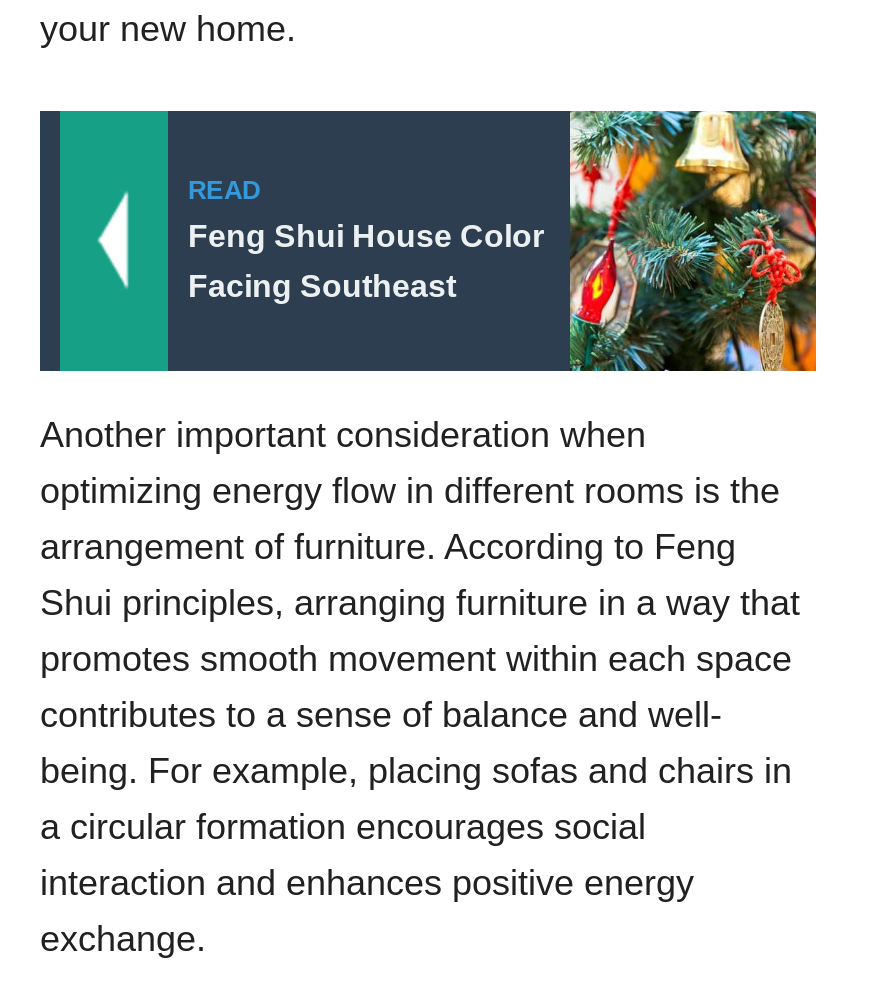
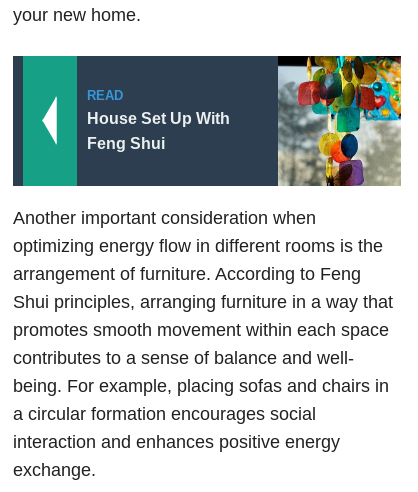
[568,109,818,373] [image] -> [277,55,402,186] [image]
[188,219,544,253] Feng Shui House Color -> [87,110,230,127] House Set Up With
[188,269,456,303] Facing Southeast -> [87,135,165,152] Feng Shui

